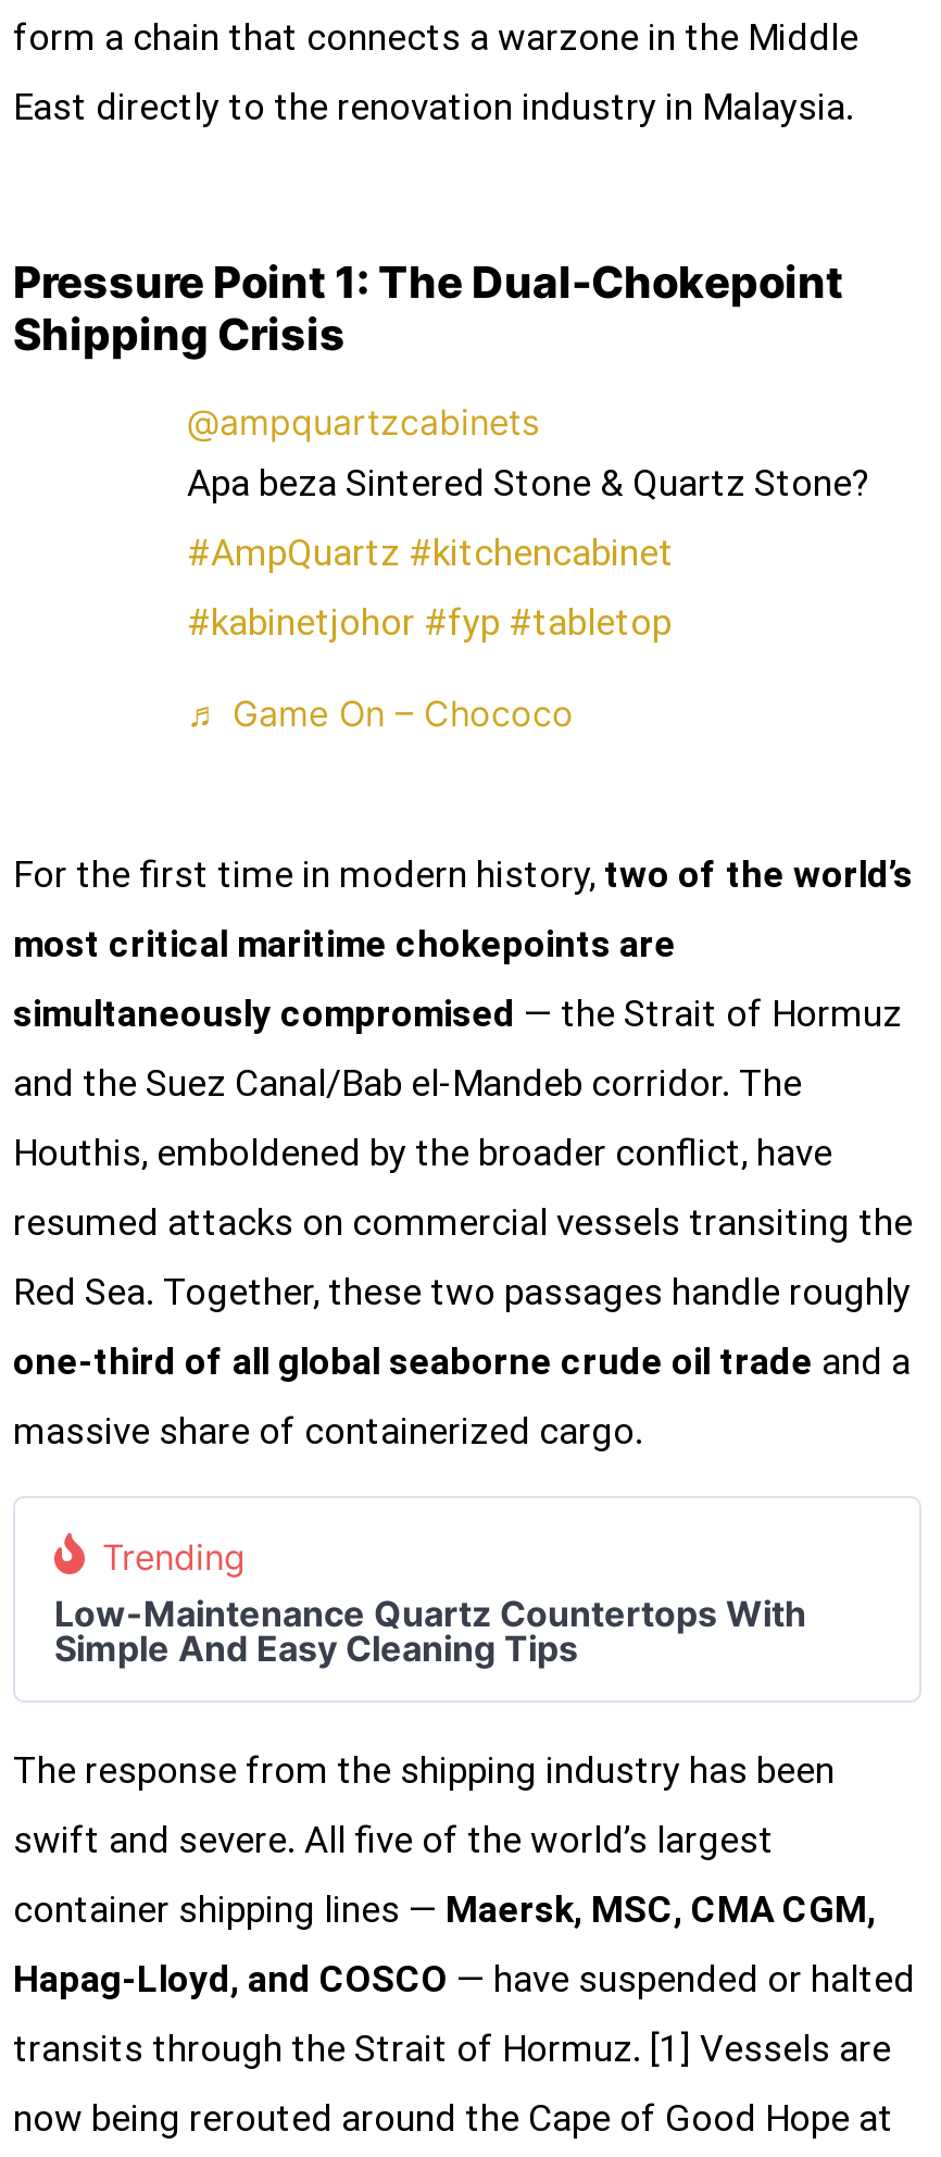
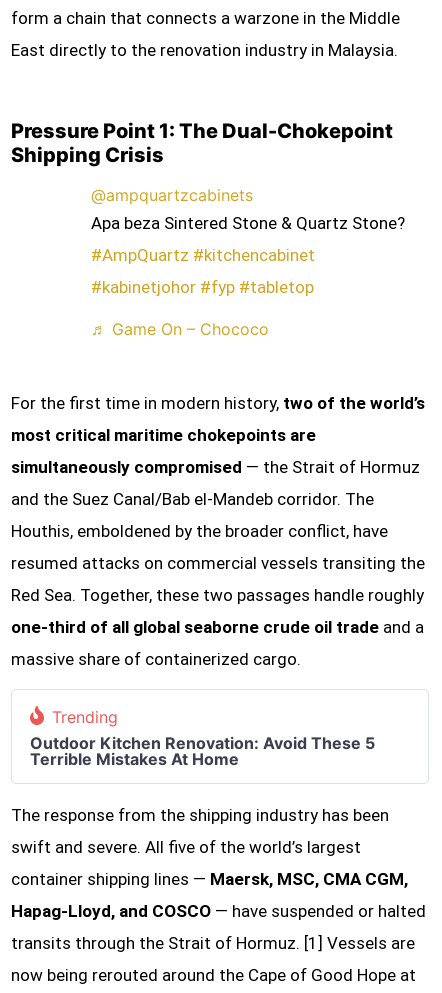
[54,1592,806,1671] Low-Maintenance Quartz Countertops With | Simple And Easy Cleaning Tips -> [30,733,375,769] Outdoor Kitchen Renovation: Avoid These 5 | Terrible Mistakes At Home

